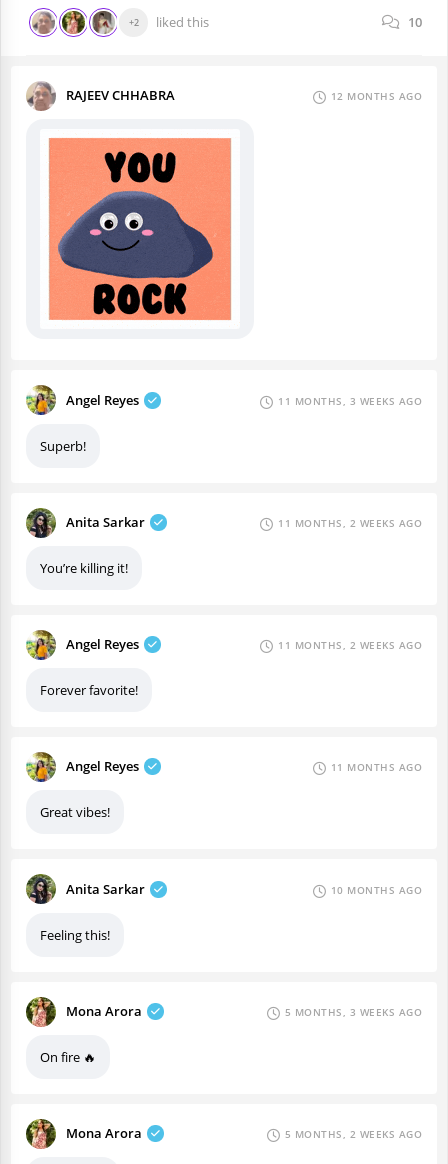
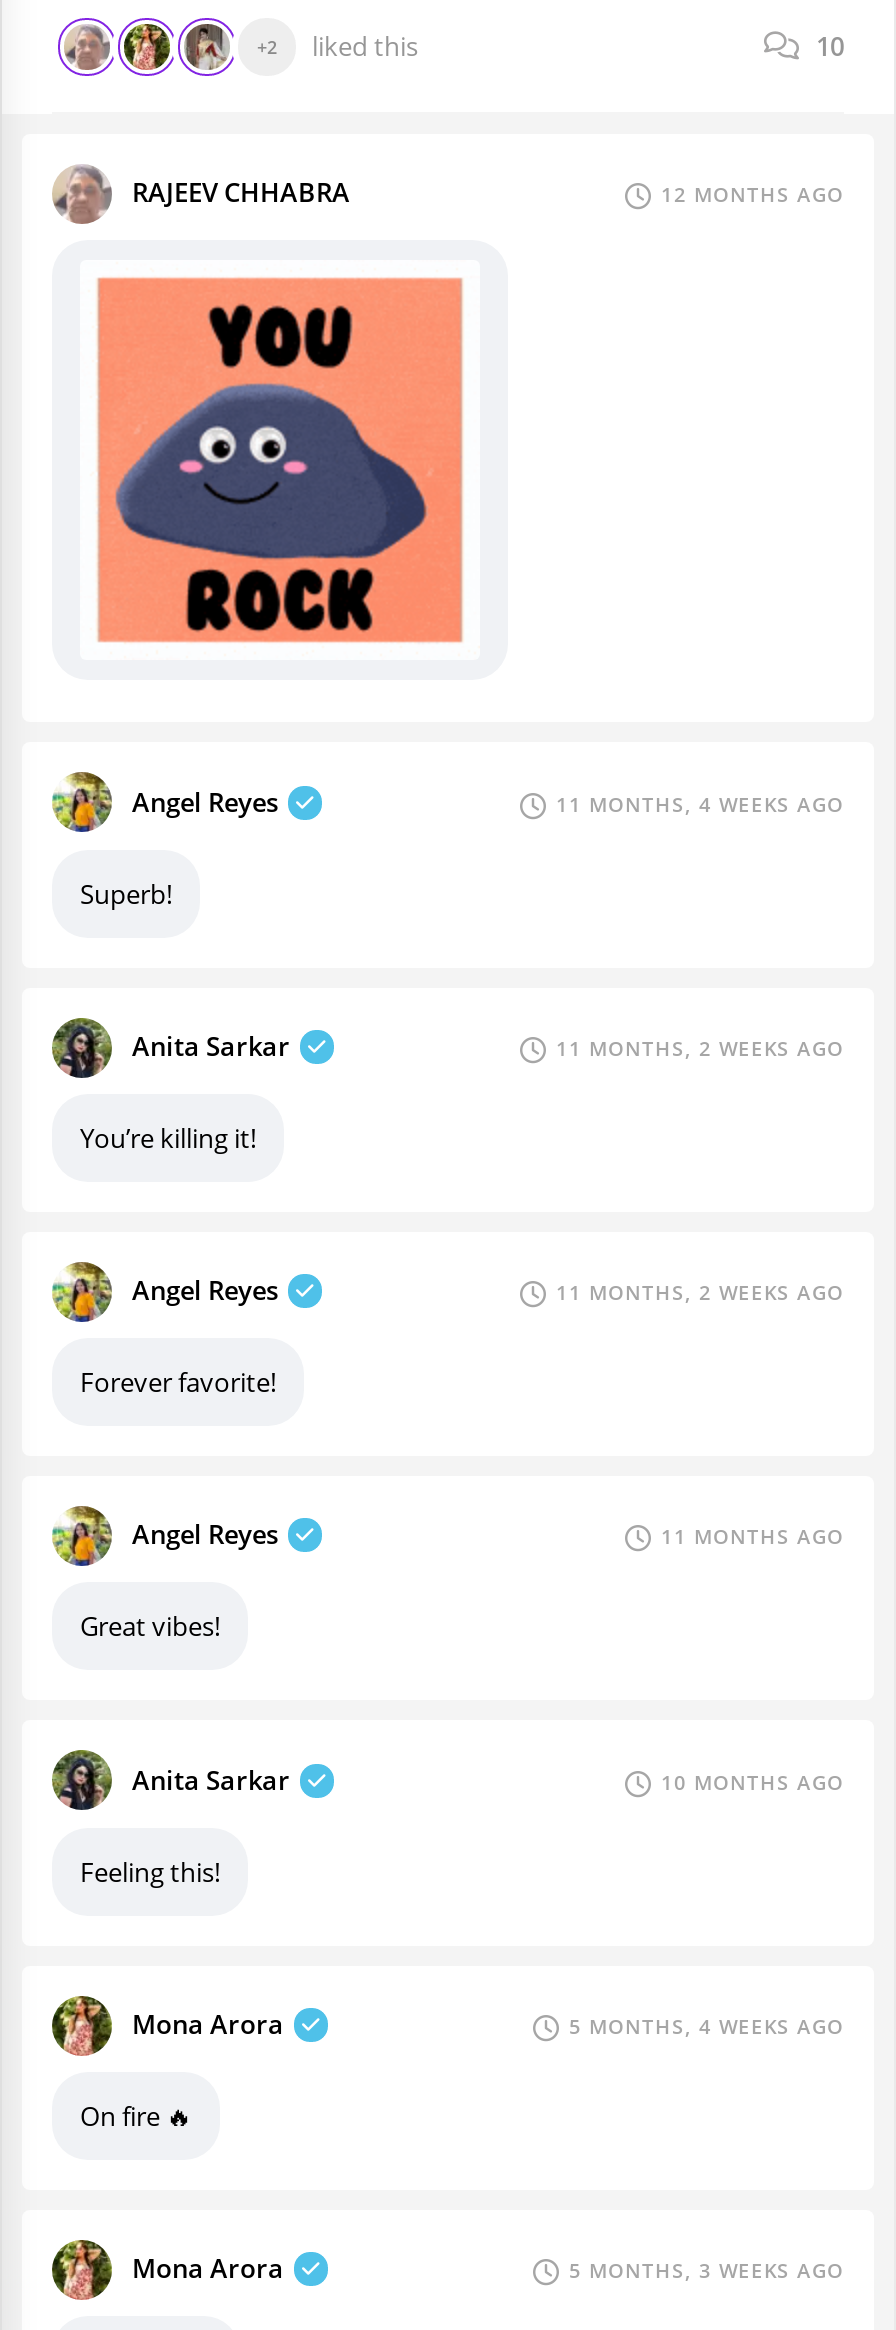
[278,393,422,407] 11 MONTHS, 3 WEEKS AGO -> [556,789,844,817] 11 MONTHS, 4 WEEKS AGO
moved [284,1005,422,1019] -> [569,2256,844,2284]: 5 MONTHS, 3 WEEKS AGO
none -> [569,2012,844,2040] 5 MONTHS, 4 WEEKS AGO
[284,1127,422,1141] 5 MONTHS, 2 WEEKS AGO -> none

